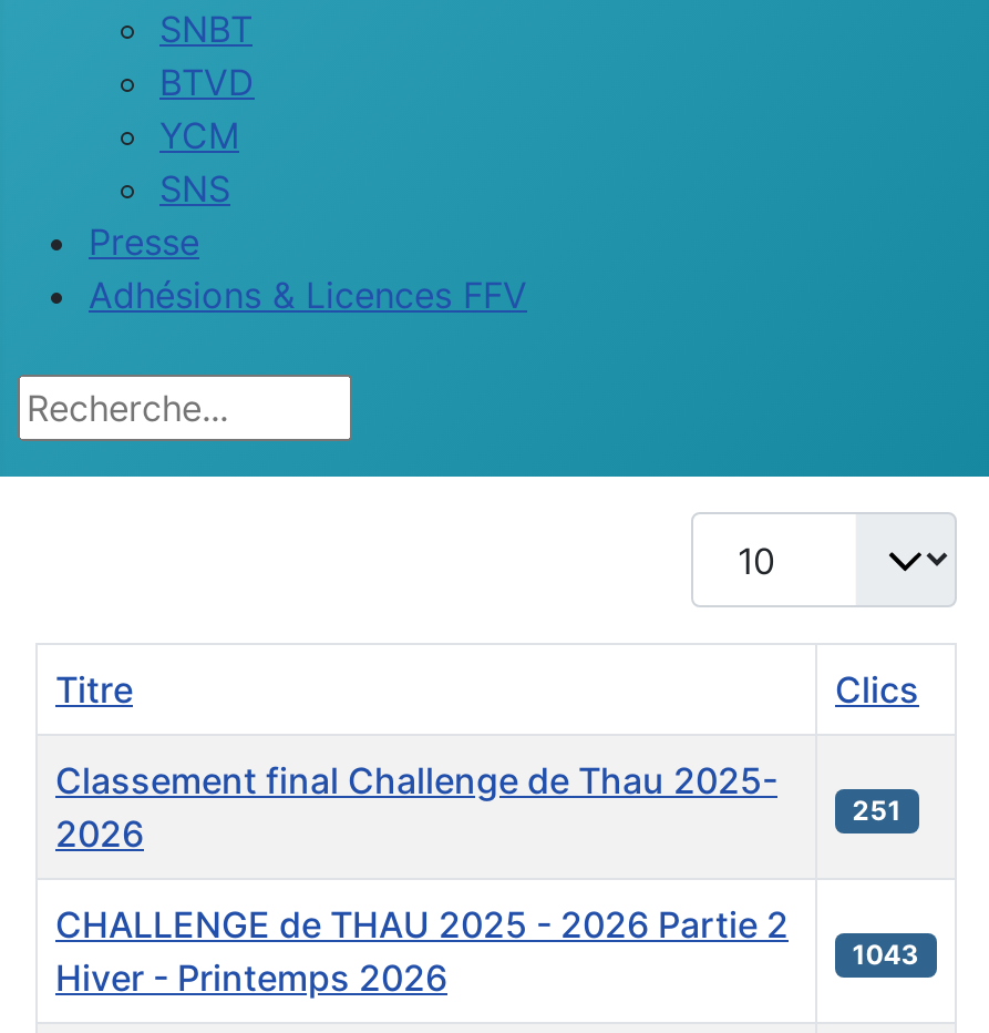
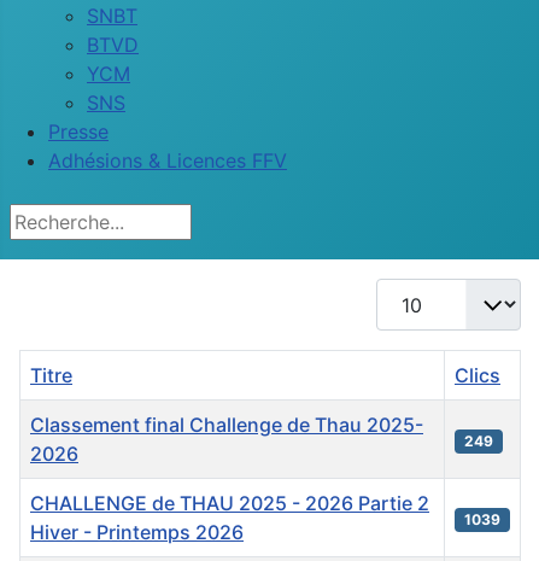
[852,794,901,827] 251 -> [464,432,493,450] 249
[852,938,919,971] 1043 -> [464,511,500,529] 1039

